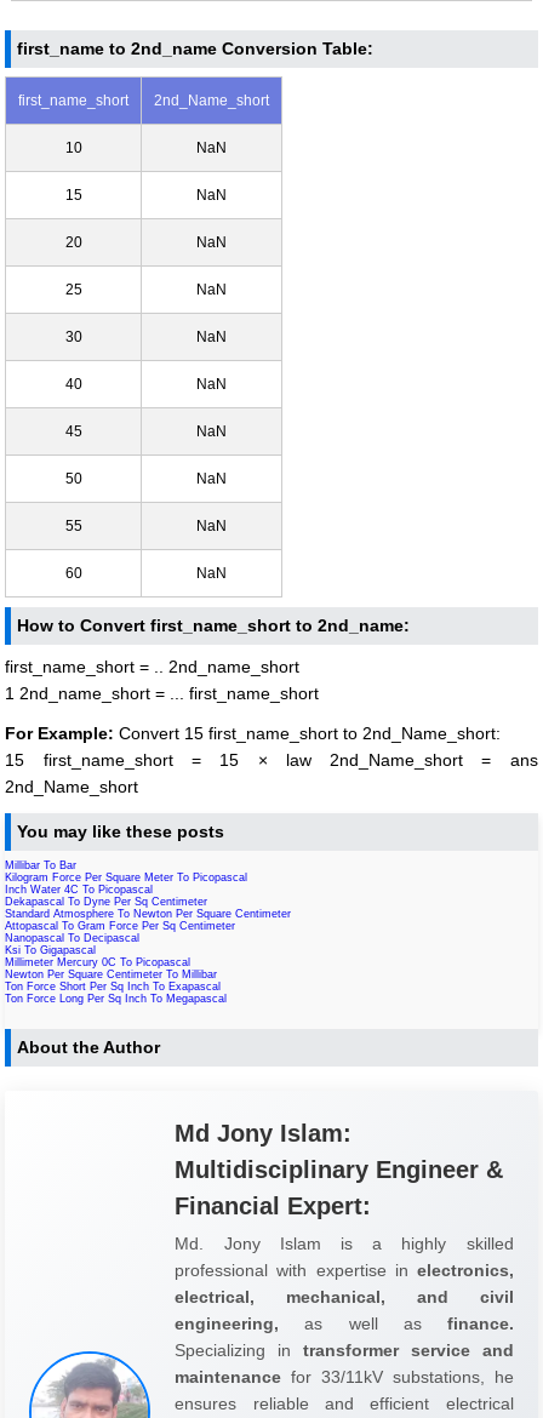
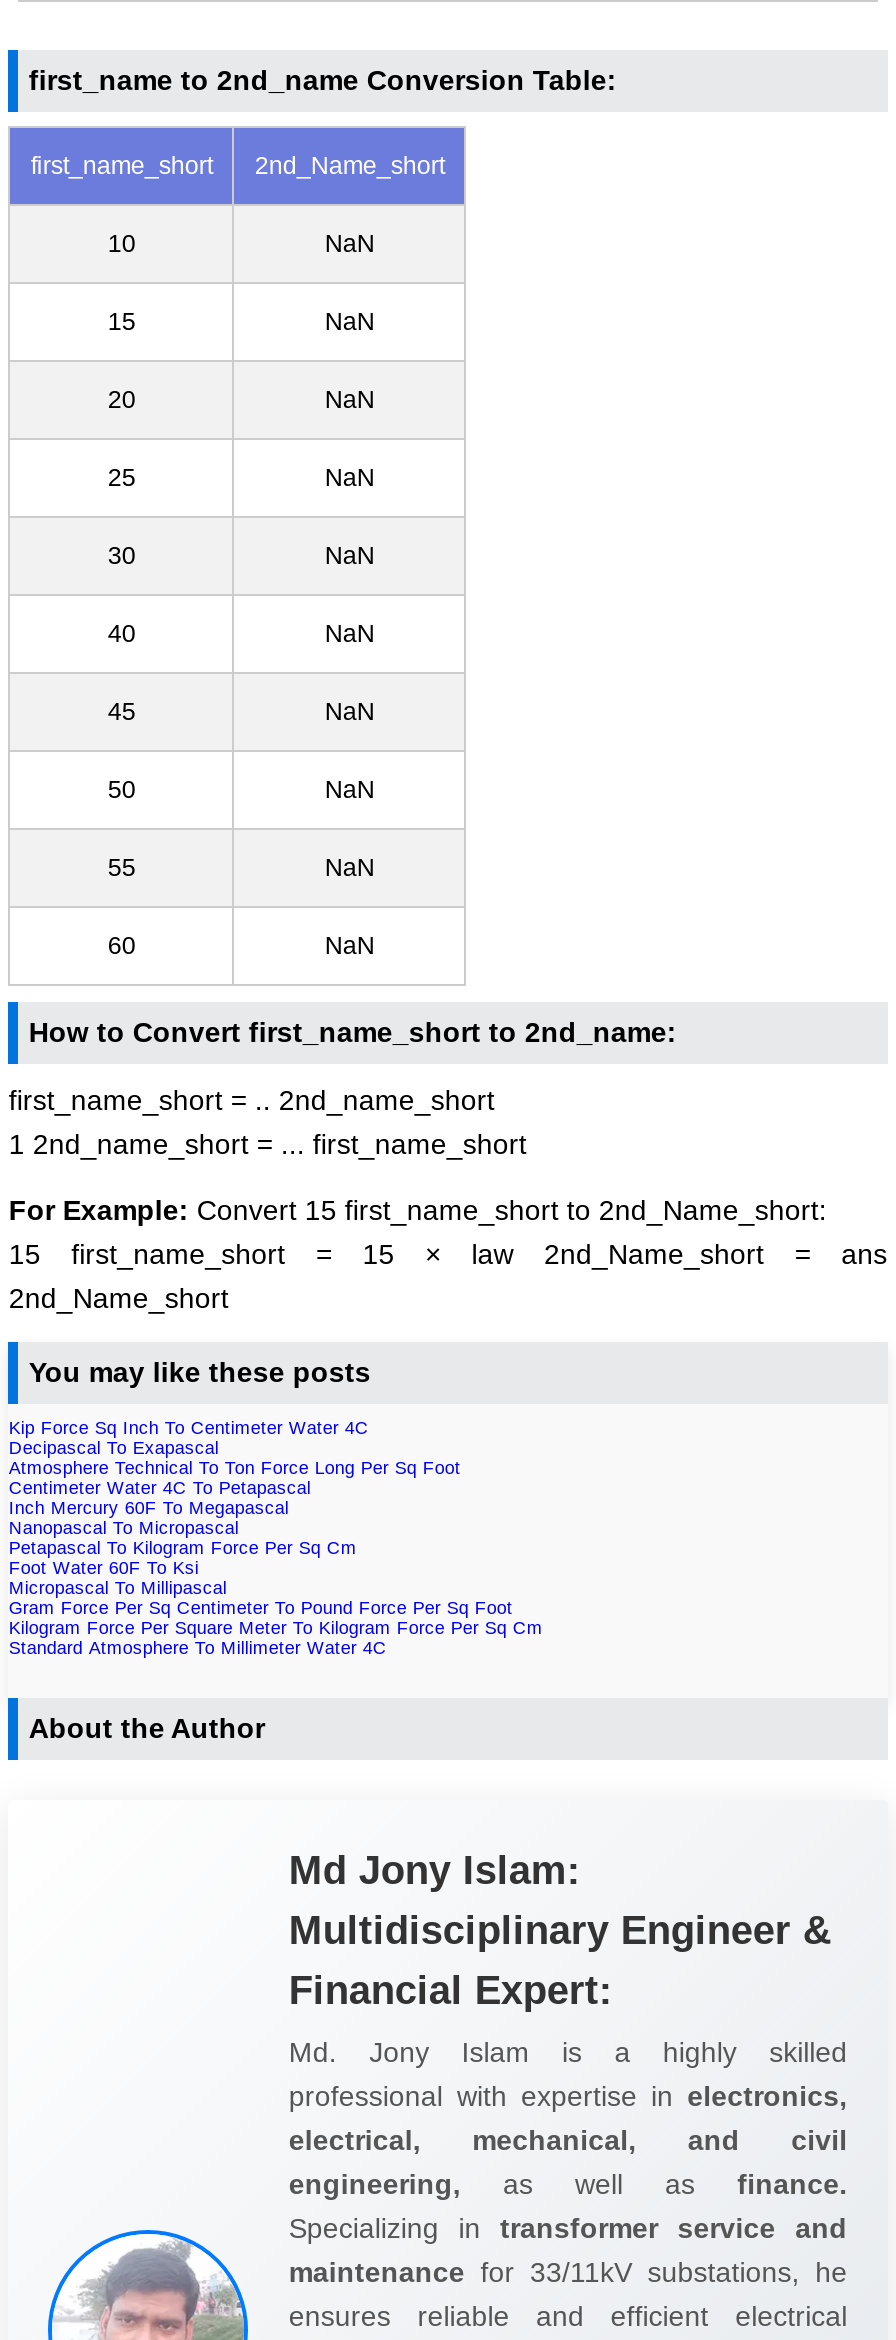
[5,859,291,1004] Millibar To Bar | Kilogram Force Per Square Meter To Picopascal | Inch Water 4C To Picopascal | Dekapascal To Dyne Per Sq Centimeter | Standard Atmosphere To Newton Per Square Centimeter | Attopascal To Gram Force Per Sq Centimeter | Nanopascal To Decipascal | Ksi To Gigapascal | Millimeter Mercury 0C To Picopascal | Newton Per Square Centimeter To Millibar | Ton Force Short Per Sq Inch To Exapascal | Ton Force Long Per Sq Inch To Megapascal -> [9,1417,543,1657] Kip Force Sq Inch To Centimeter Water 4C | Decipascal To Exapascal | Atmosphere Technical To Ton Force Long Per Sq Foot | Centimeter Water 4C To Petapascal | Inch Mercury 60F To Megapascal | Nanopascal To Micropascal | Petapascal To Kilogram Force Per Sq Cm | Foot Water 60F To Ksi | Micropascal To Millipascal | Gram Force Per Sq Centimeter To Pound Force Per Sq Foot | Kilogram Force Per Square Meter To Kilogram Force Per Sq Cm | Standard Atmosphere To Millimeter Water 4C

